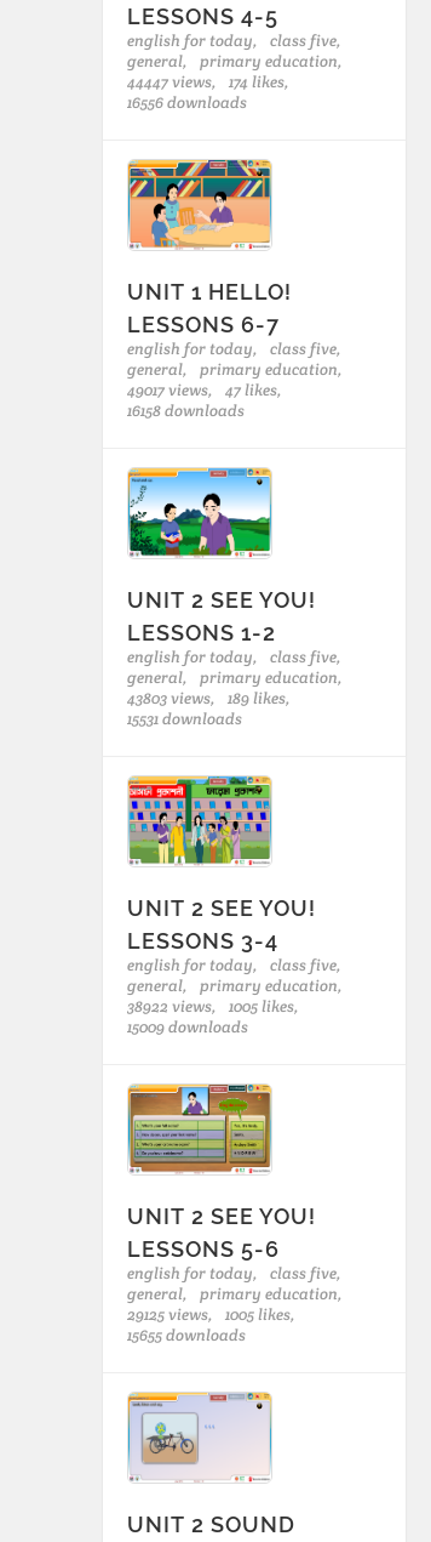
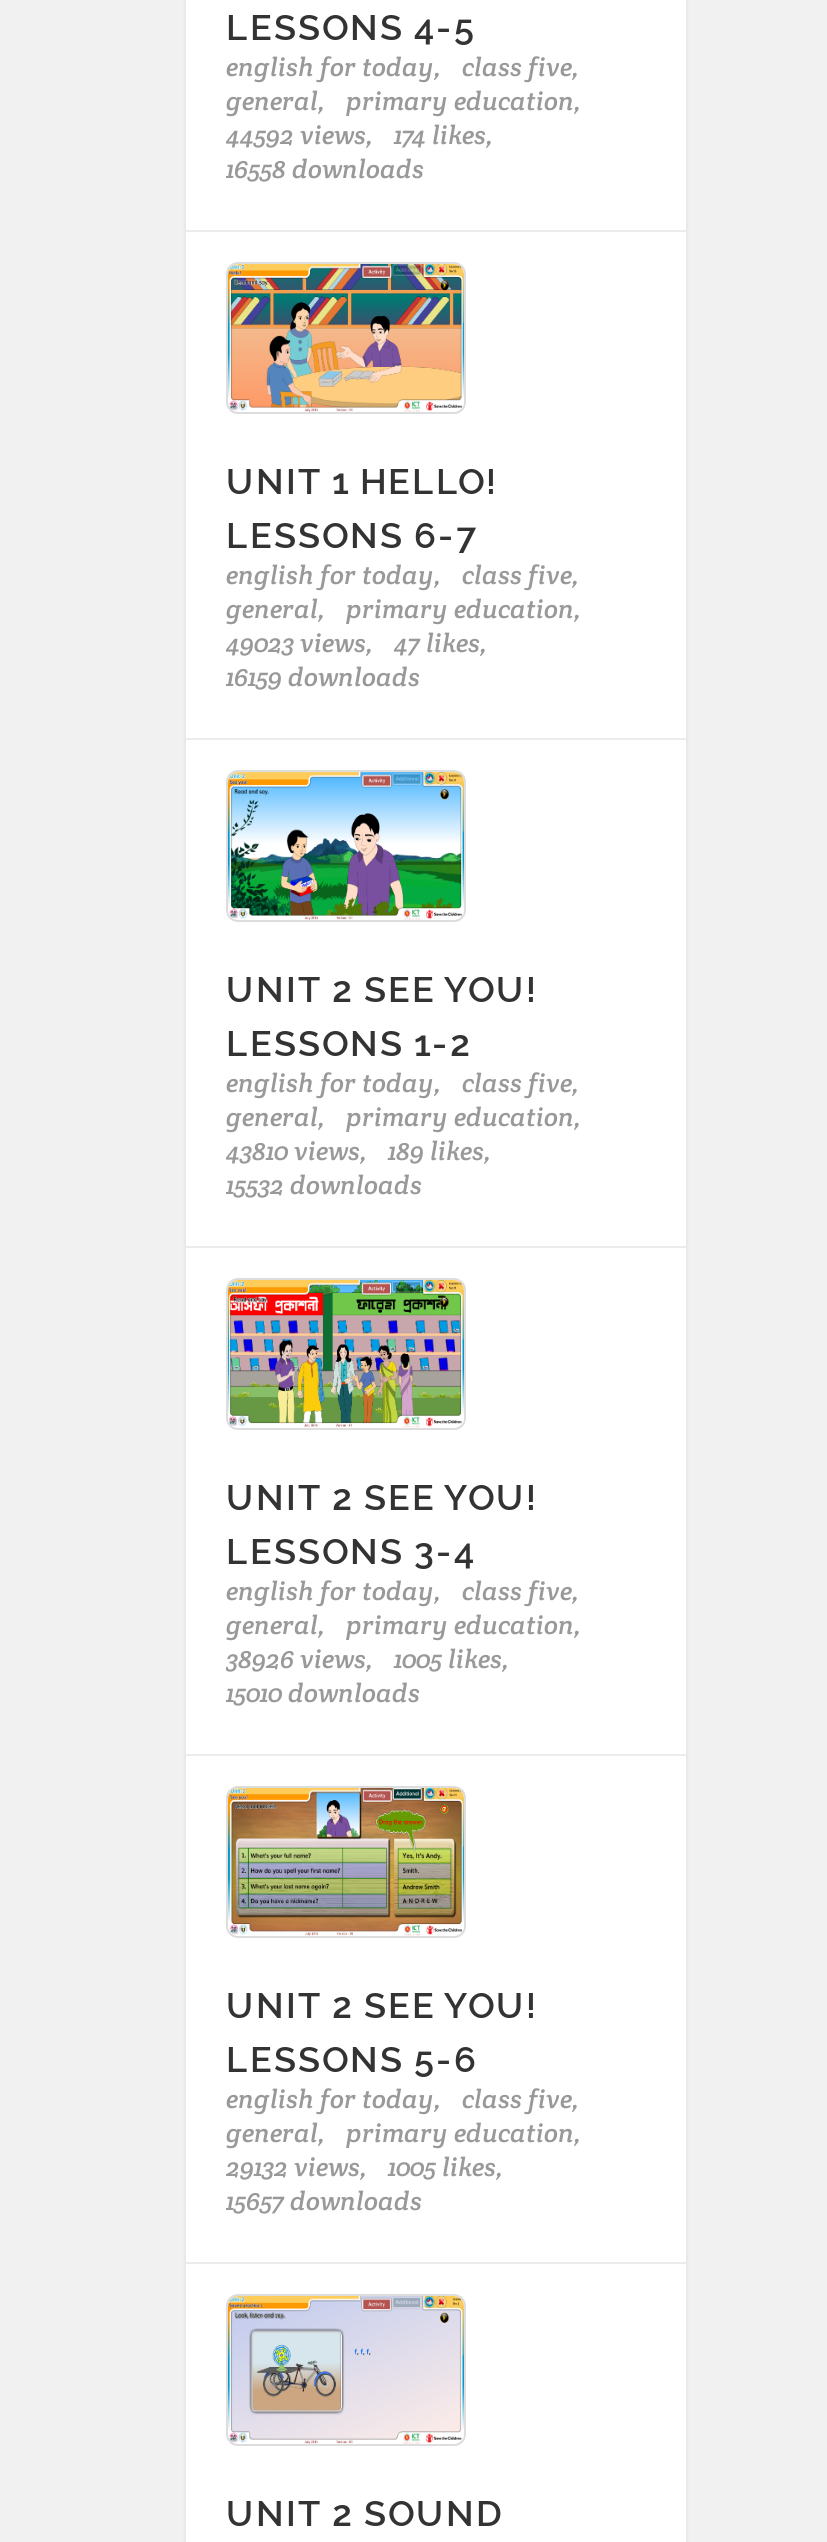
[127,72,289,92] 44447 views, 174 likes, -> [226,118,494,152] 44592 views, 174 likes,
[127,92,247,113] 16556 downloads -> [226,152,424,186] 16558 downloads
[127,380,282,400] 49017 views, 47 likes, -> [226,626,488,660] 49023 views, 47 likes,
[127,400,245,421] 16158 downloads -> [226,660,420,694] 16159 downloads
[127,688,291,709] 43803 views, 189 likes, -> [226,1134,492,1168] 43810 views, 189 likes,
[127,709,242,729] 15531 downloads -> [226,1168,422,1202] 15532 downloads
[127,996,299,1017] 38922 views, 1005 likes, -> [226,1642,510,1676] 38926 views, 1005 likes,
[127,1017,248,1037] 15009 downloads -> [226,1676,420,1710] 15010 downloads
[127,1304,295,1325] 29125 views, 1005 likes, -> [226,2150,504,2184] 29132 views, 1005 likes,
[127,1325,246,1346] 15655 downloads -> [226,2184,422,2218] 15657 downloads

